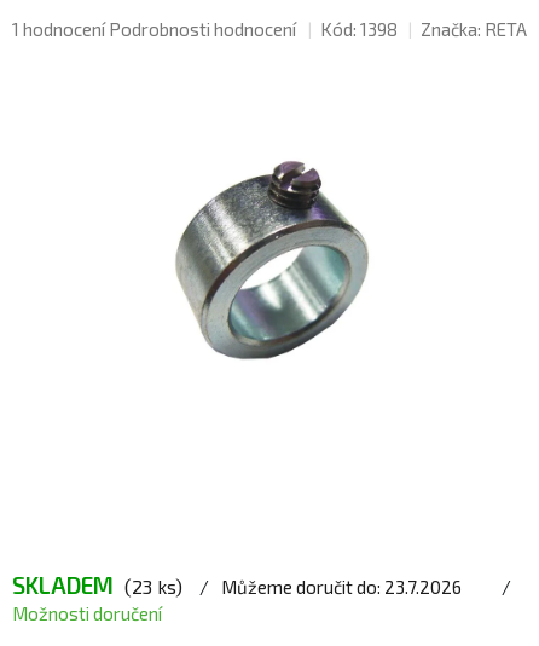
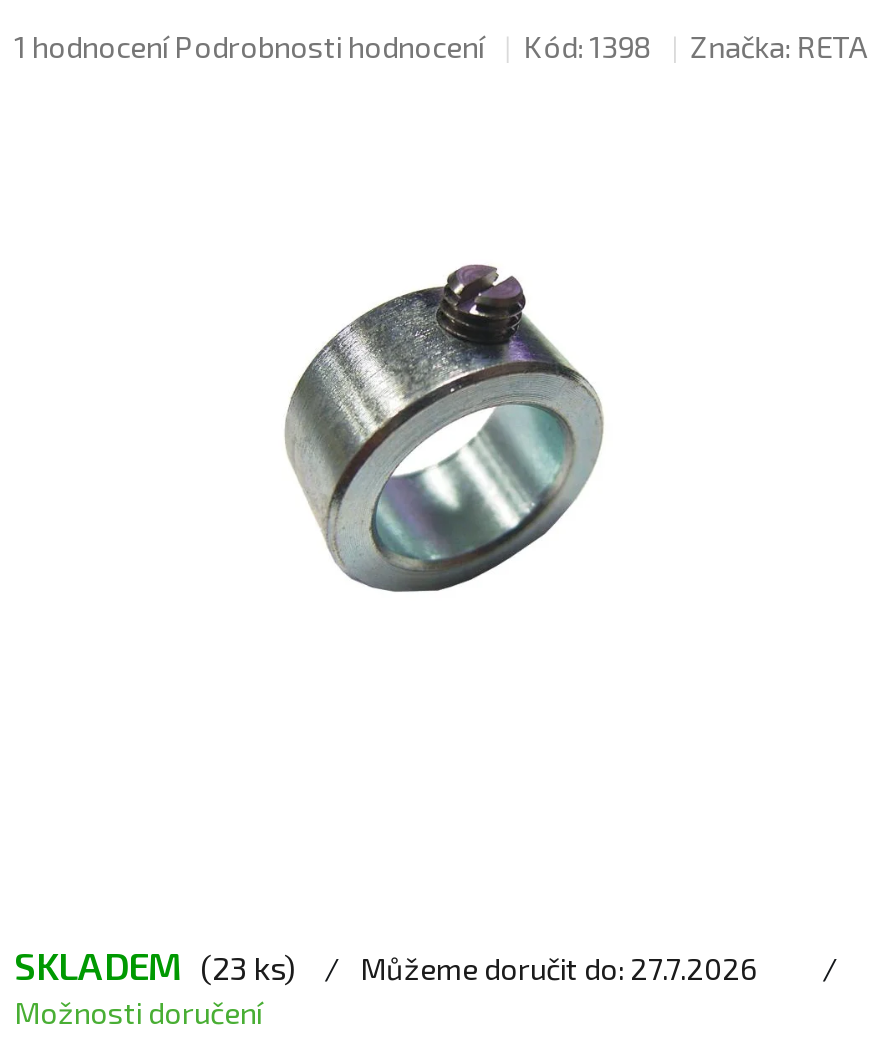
[221,575,465,597] Můžeme doručit do: 23.7.2026 -> [360,949,762,985] Můžeme doručit do: 27.7.2026

